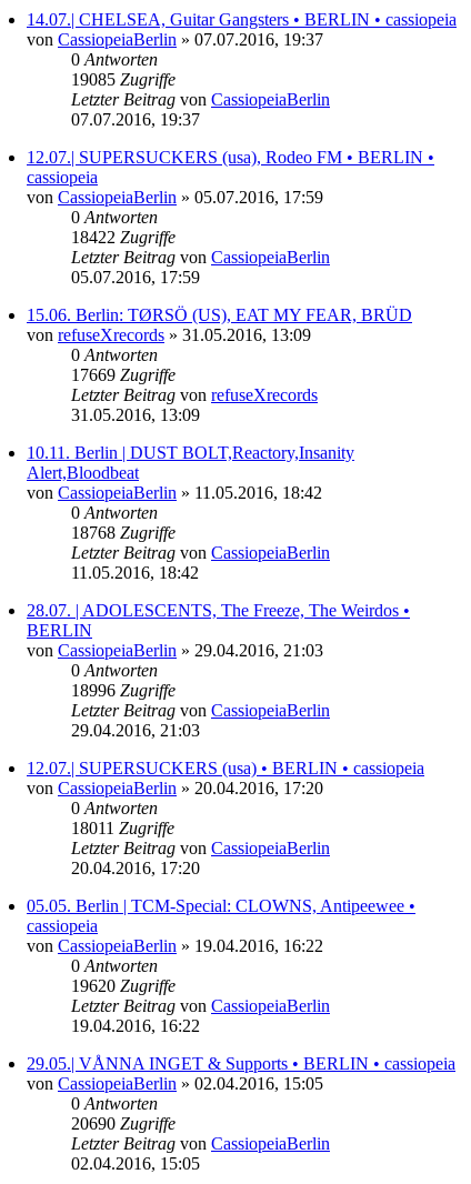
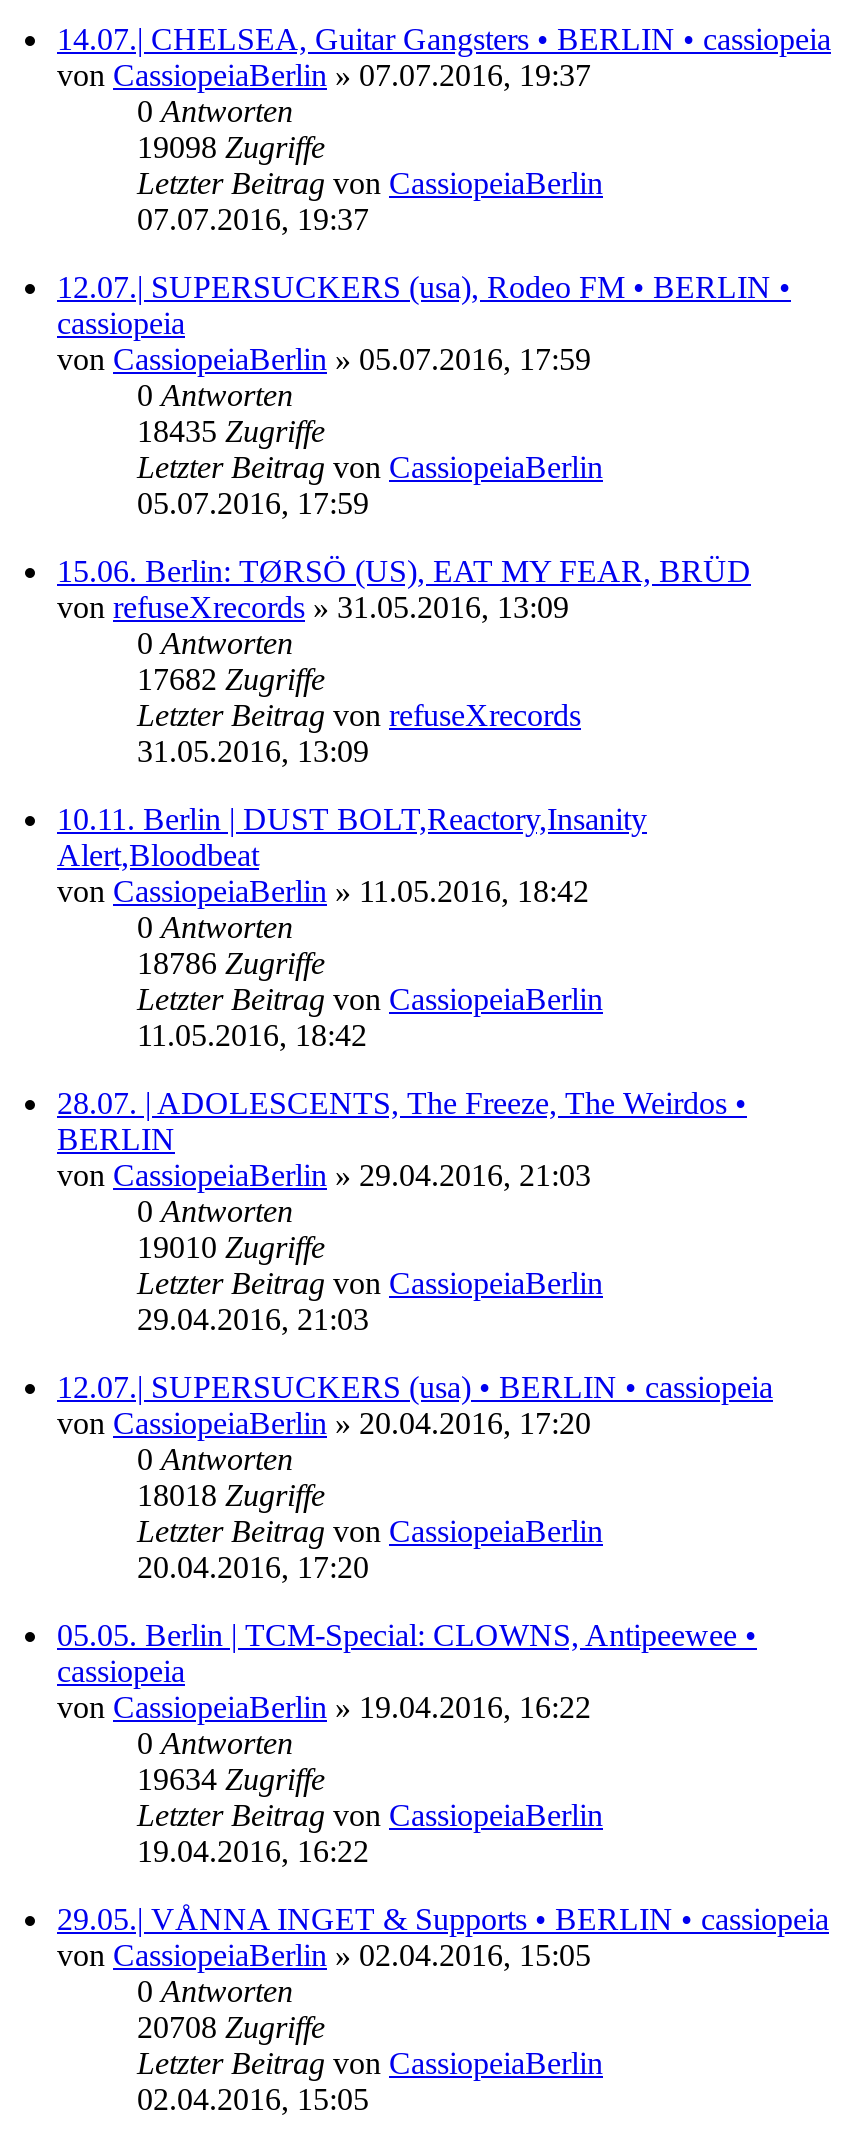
[71,70,176,89] 19085 Zugriffe -> [137,129,325,163] 19098 Zugriffe
[71,227,176,246] 18422 Zugriffe -> [137,413,325,447] 18435 Zugriffe
[71,365,176,384] 17669 Zugriffe -> [137,661,325,695] 17682 Zugriffe
[71,523,176,542] 18768 Zugriffe -> [137,945,325,979] 18786 Zugriffe
[71,681,176,699] 18996 Zugriffe -> [137,1229,325,1263] 19010 Zugriffe
[71,818,174,837] 18011 Zugriffe -> [137,1477,325,1511] 18018 Zugriffe
[71,976,176,995] 19620 Zugriffe -> [137,1761,325,1795] 19634 Zugriffe
[71,1114,176,1133] 20690 Zugriffe -> [137,2009,325,2043] 20708 Zugriffe

